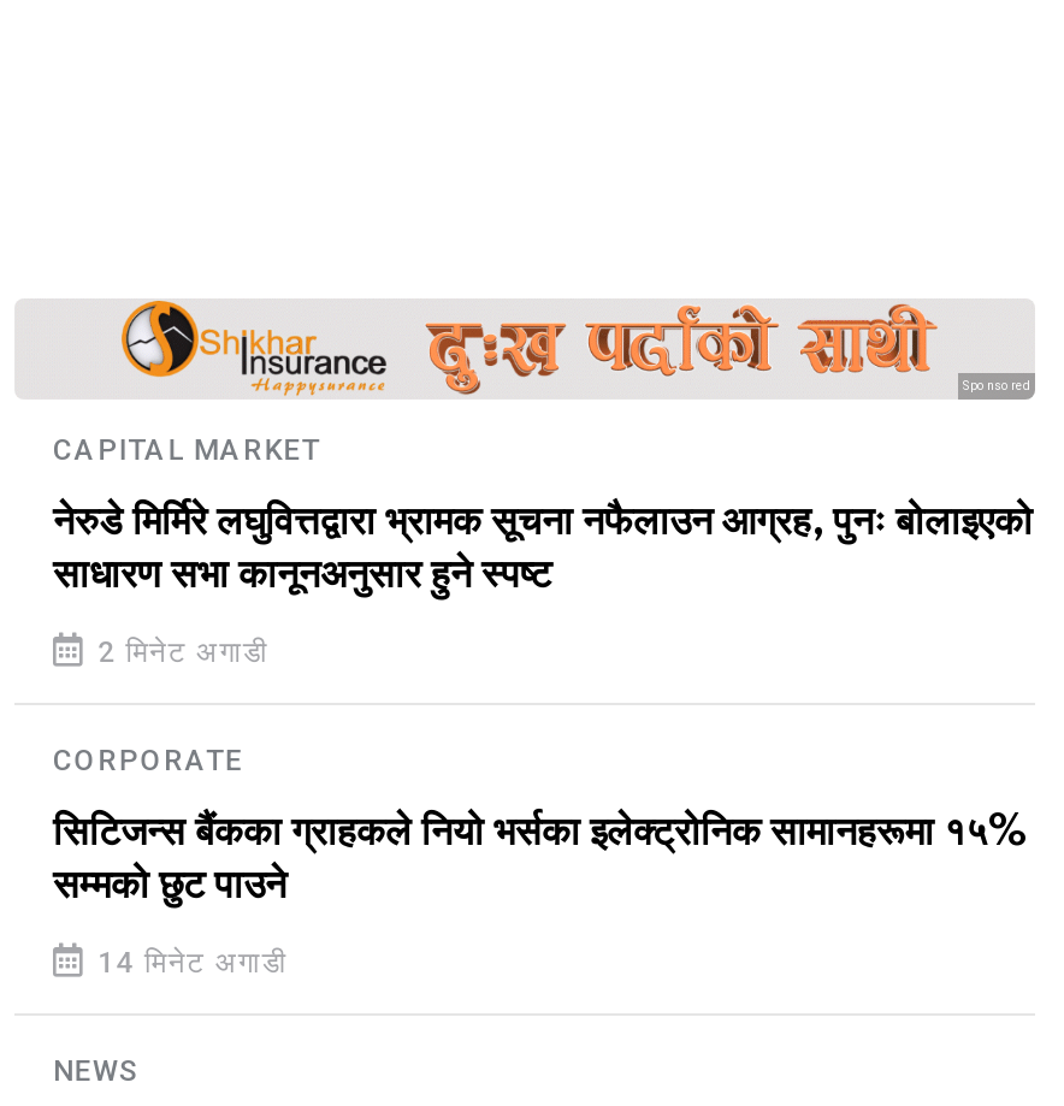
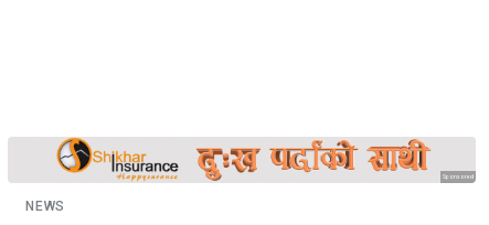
[53,434,1033,981] CAPITAL MARKET | नेरुडे मिर्मिरे लघुवित्तद्वारा भ्रामक सूचना नफैलाउन आग्रह, पुनः बोलाइएको | साधारण सभा कानूनअनुसार हुने स्पष्ट | 2 मिनेट अगाडी | CORPORATE | सिटिजन्स बैंकका ग्राहकले नियो भर्सका इलेक्ट्रोनिक सामानहरूमा १५% | सम्मको छुट पाउने | 14 मिनेट अगाडी -> none

